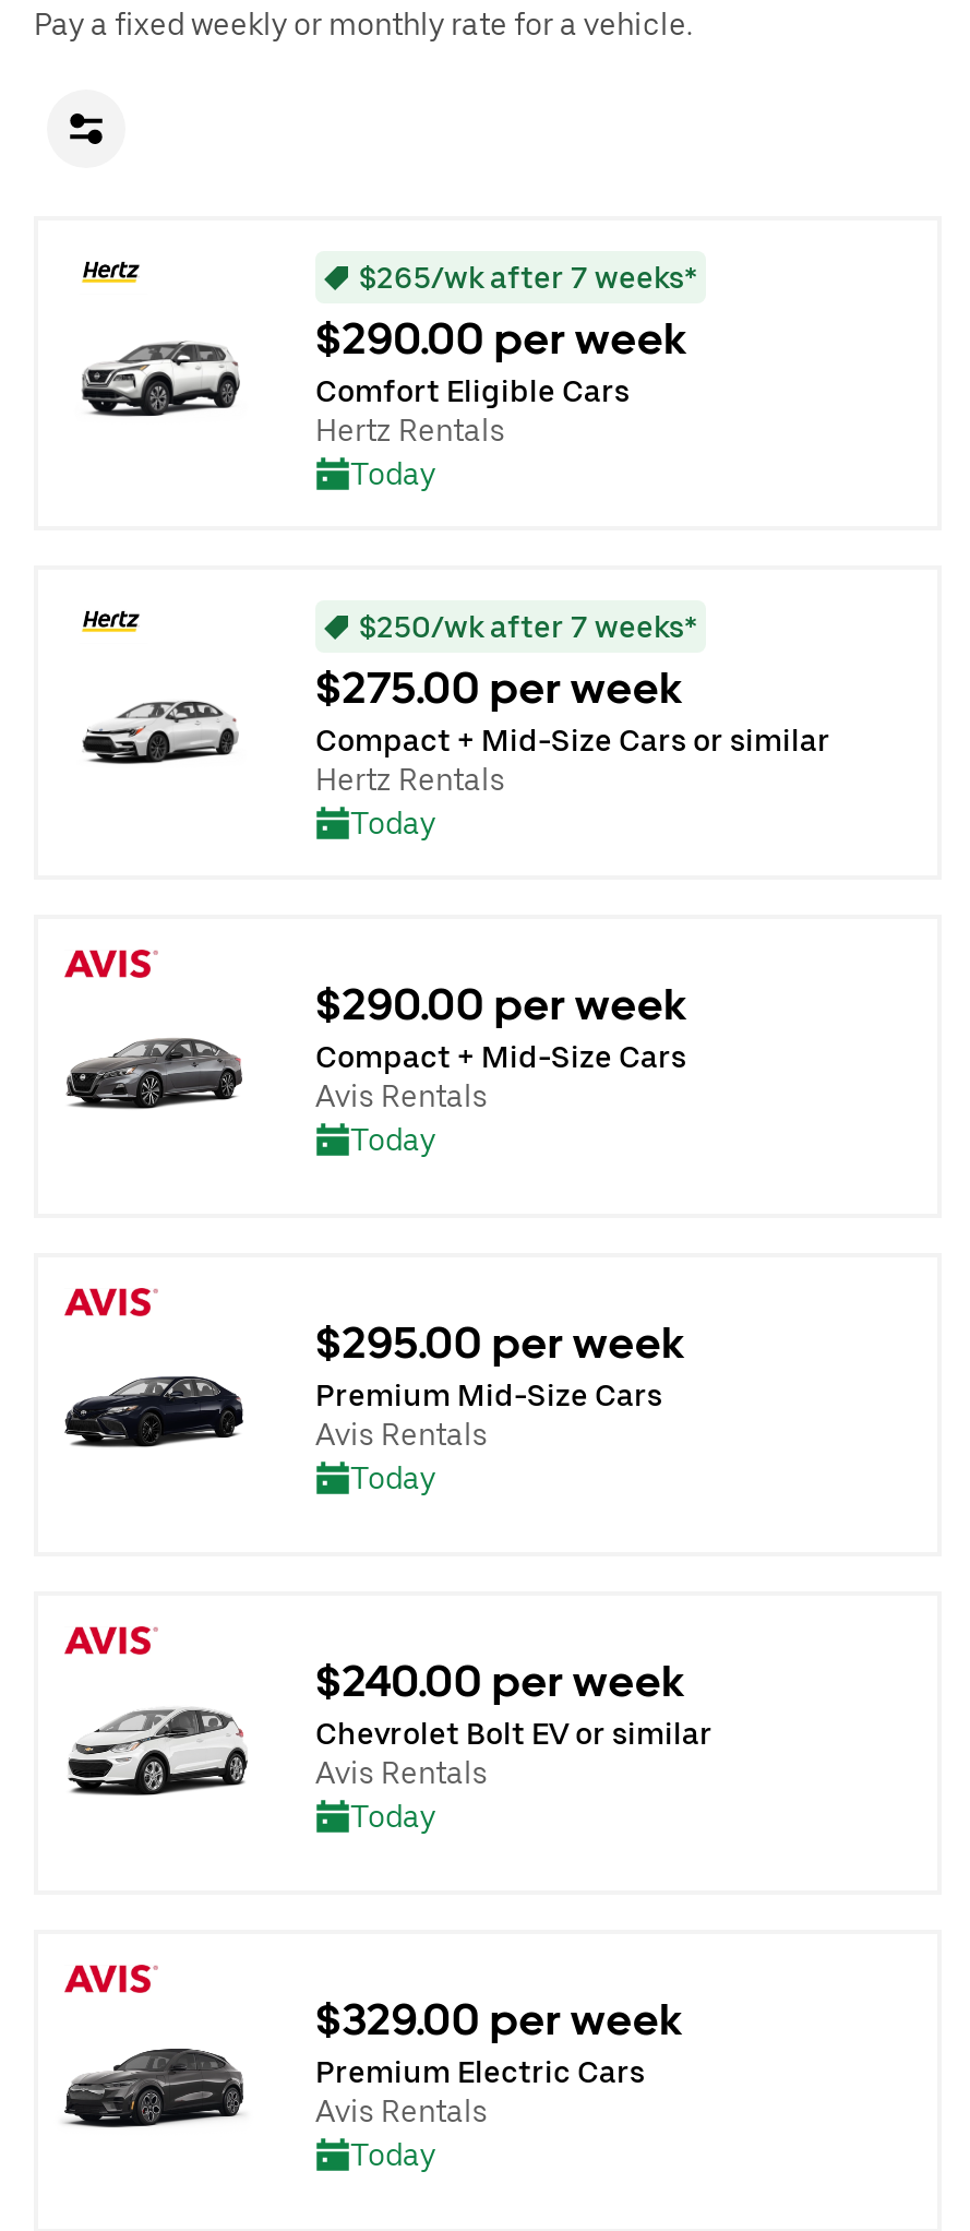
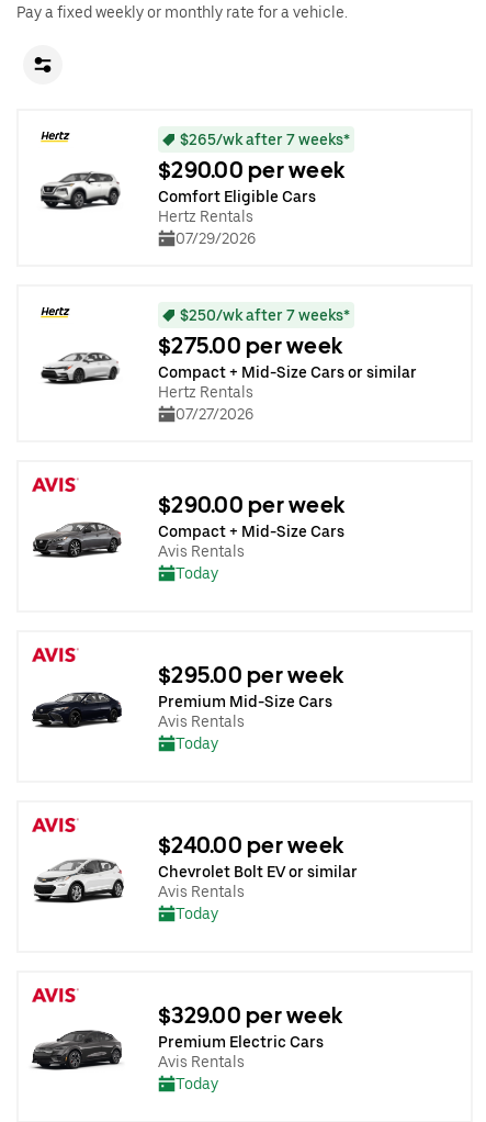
[350,456,435,491] Today -> [176,229,256,247] 07/29/2026
[350,806,435,840] Today -> [176,405,253,423] 07/27/2026

